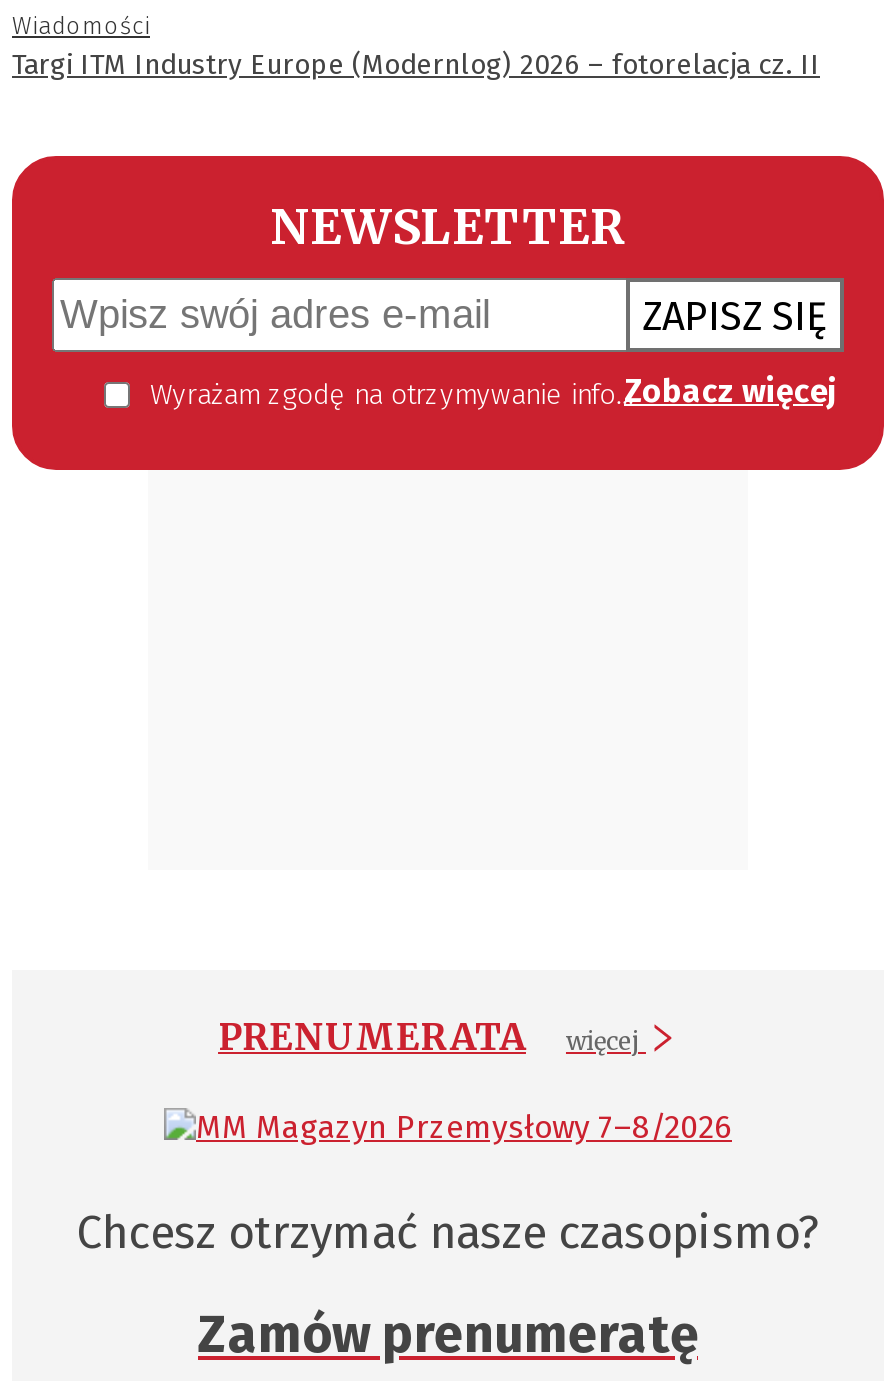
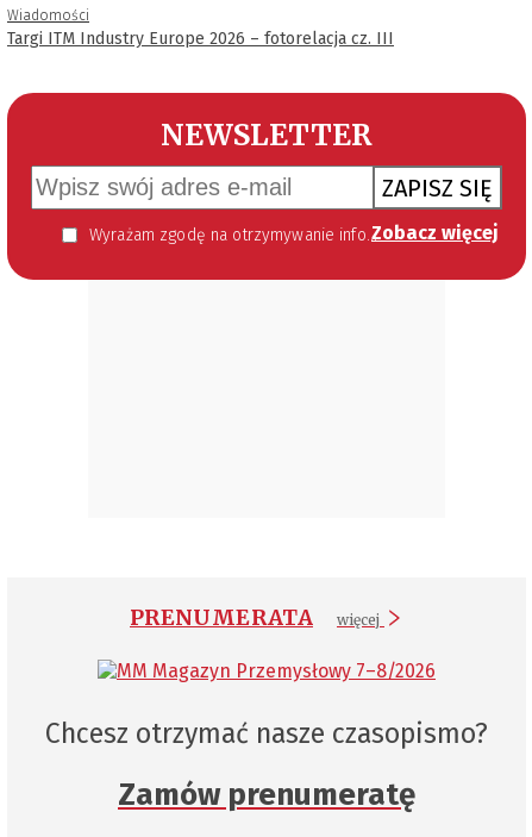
[12,48,820,82] Targi ITM Industry Europe (Modernlog) 2026 – fotorelacja cz. II -> [7,29,394,49] Targi ITM Industry Europe 2026 – fotorelacja cz. III

